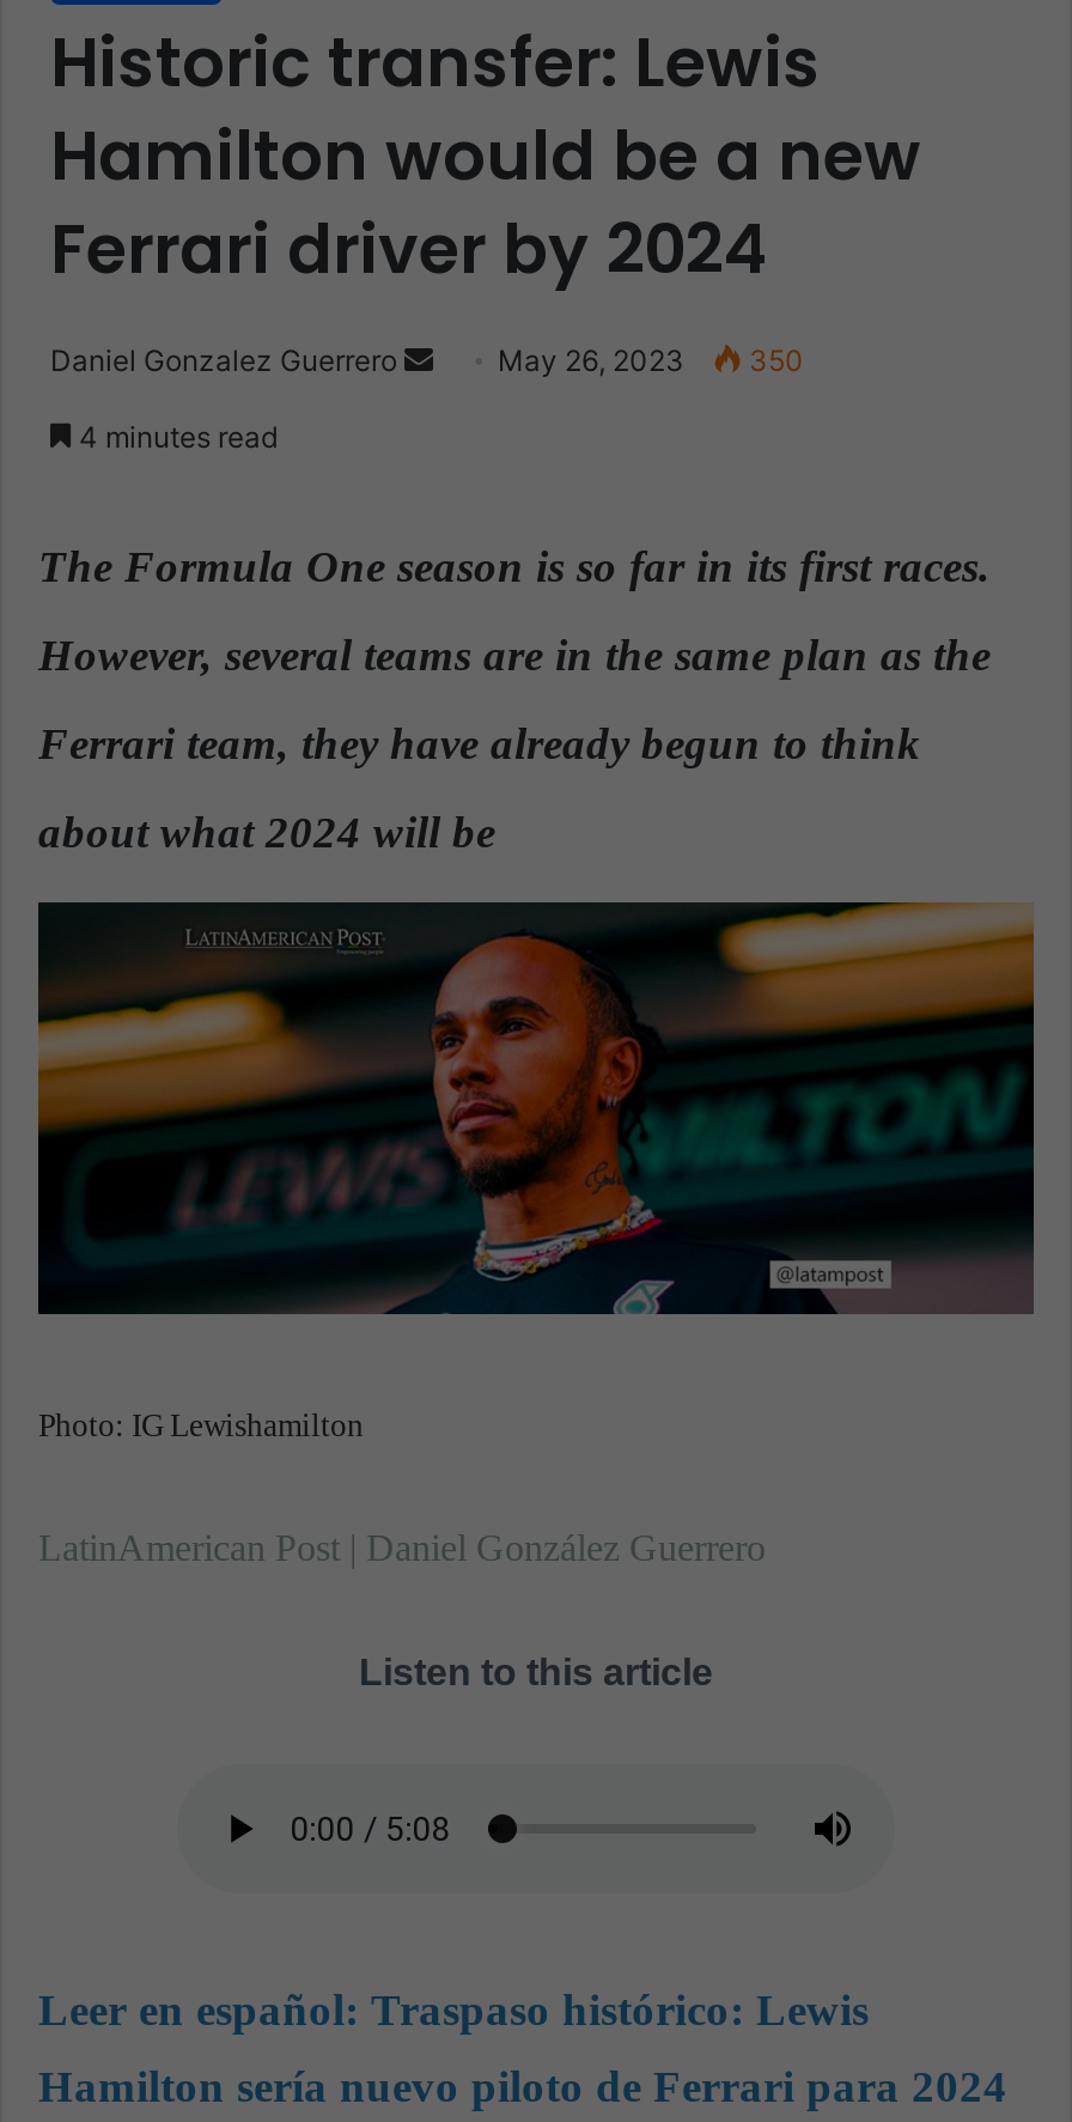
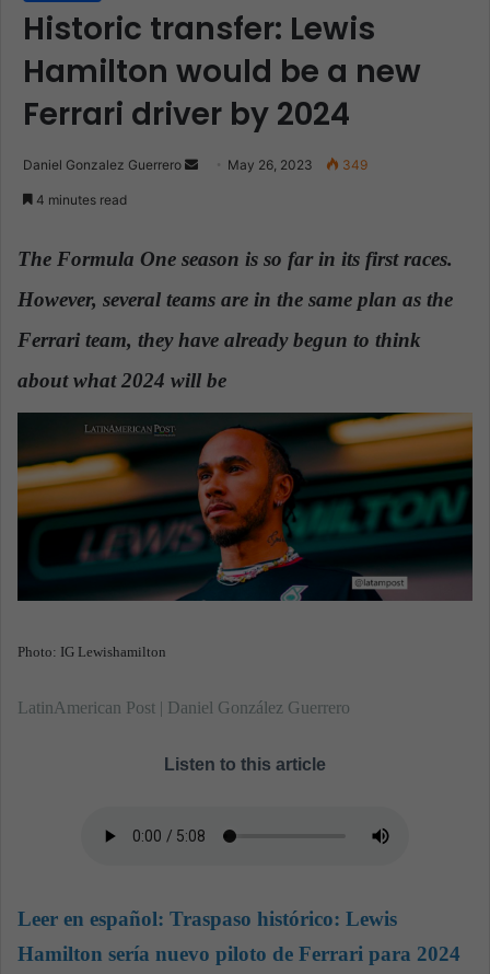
[742,343,804,379] 350 -> [339,157,367,173] 349

